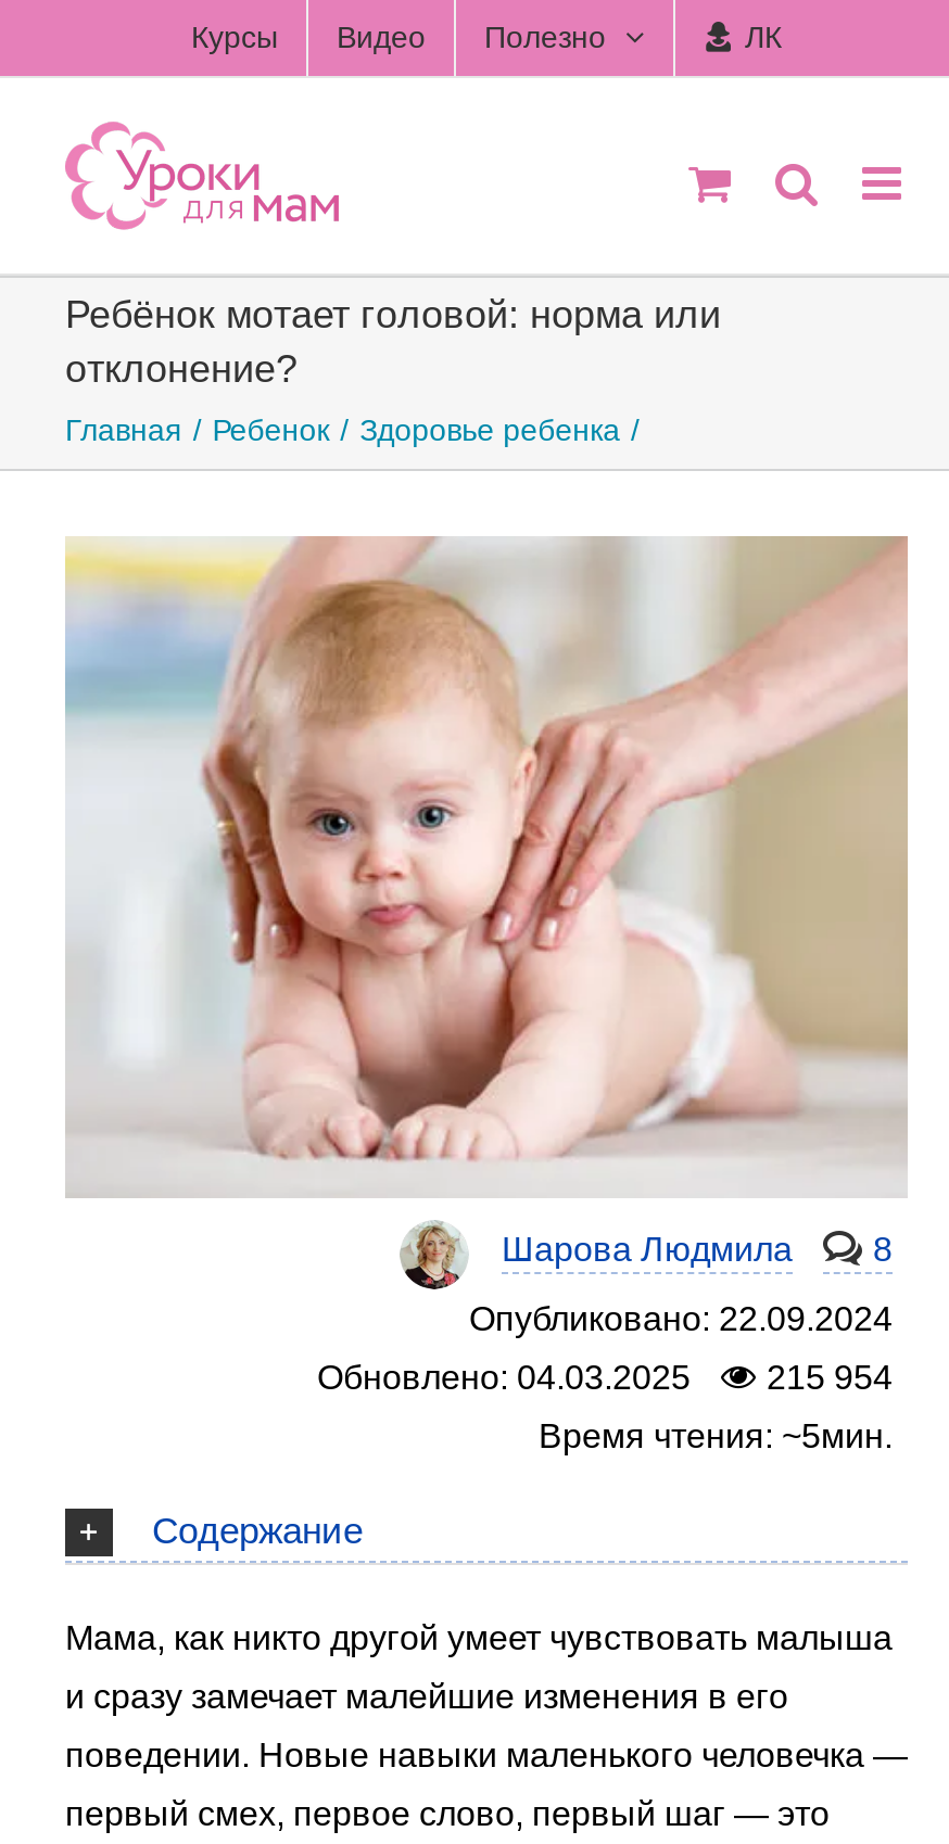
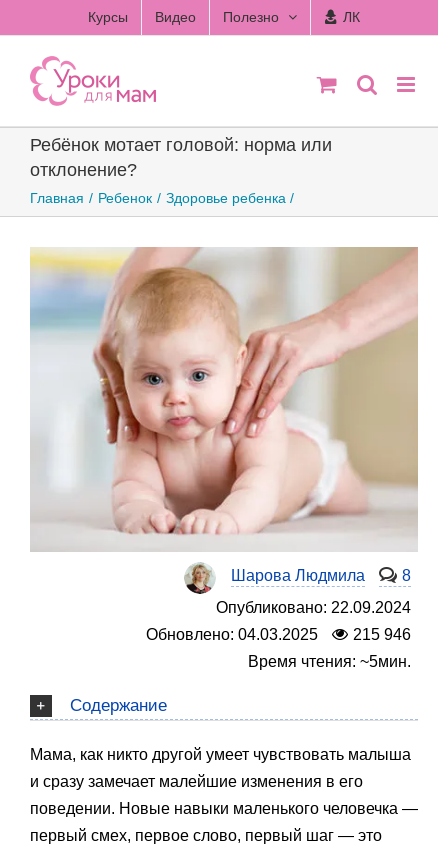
[767,1359,893,1396] 215 954 -> [353,626,411,643] 215 946

